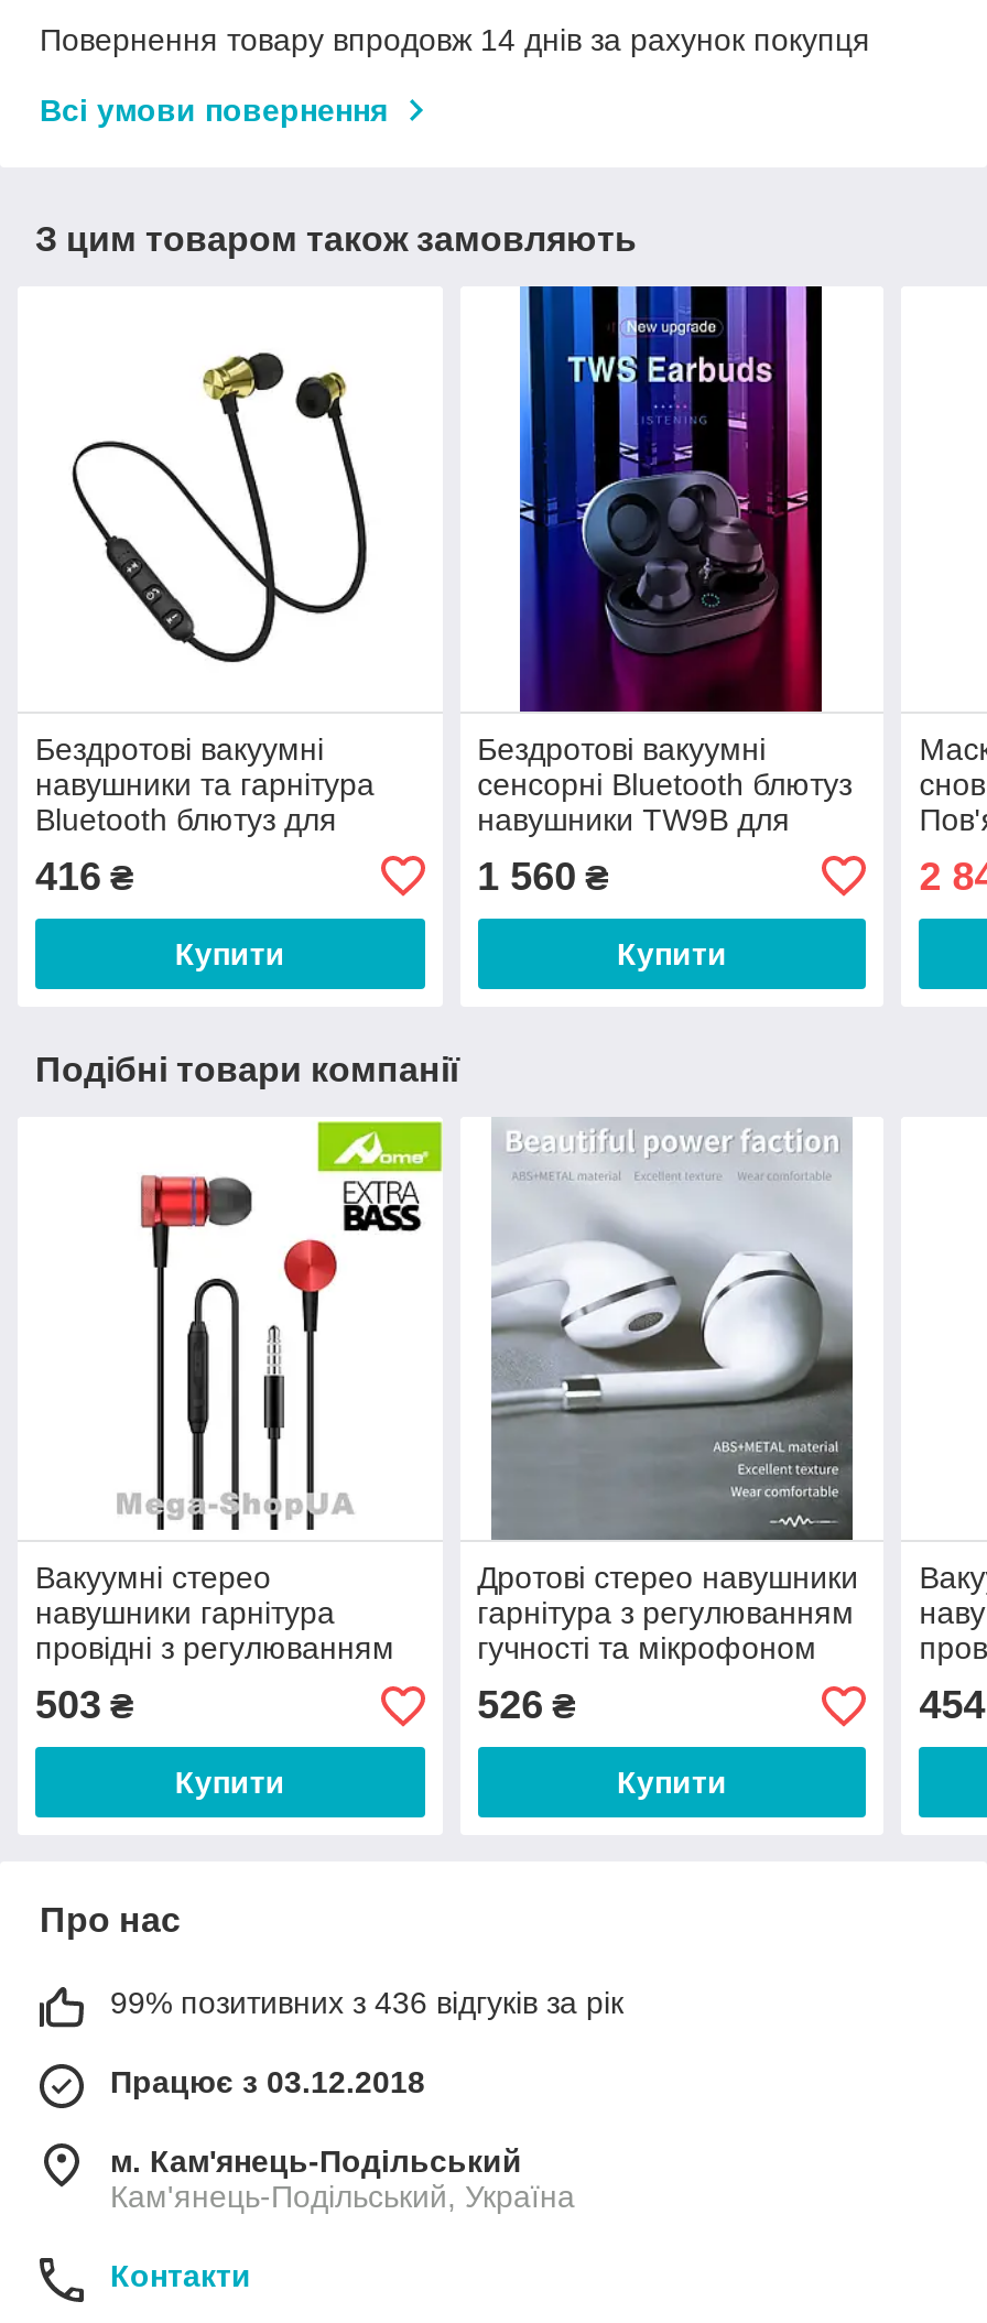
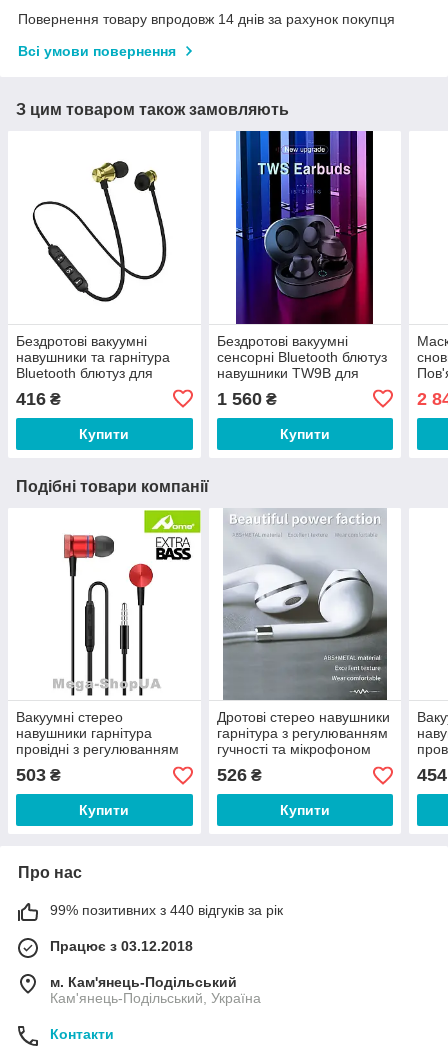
[110,1986,623,2021] 99% позитивних з 436 відгуків за рік -> [50,902,283,918] 99% позитивних з 440 відгуків за рік

